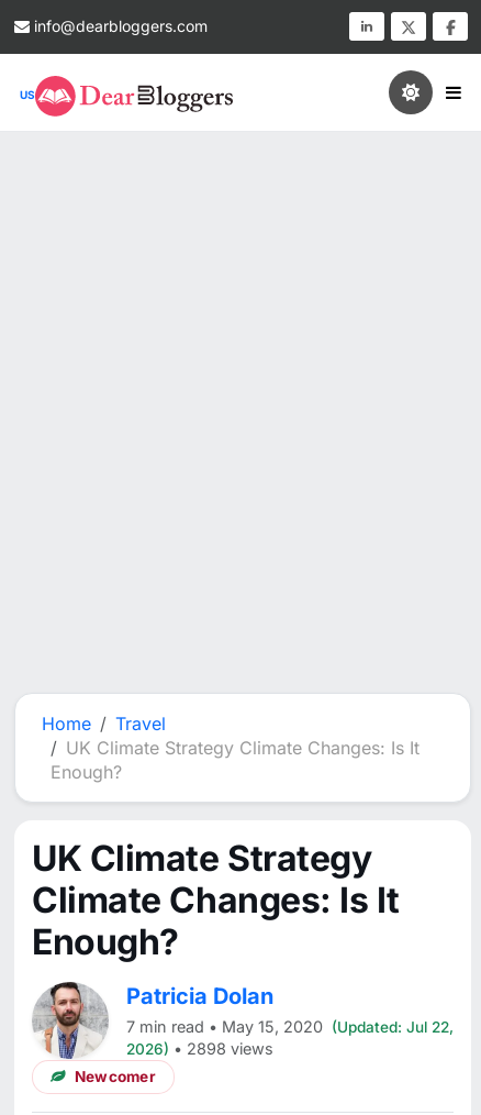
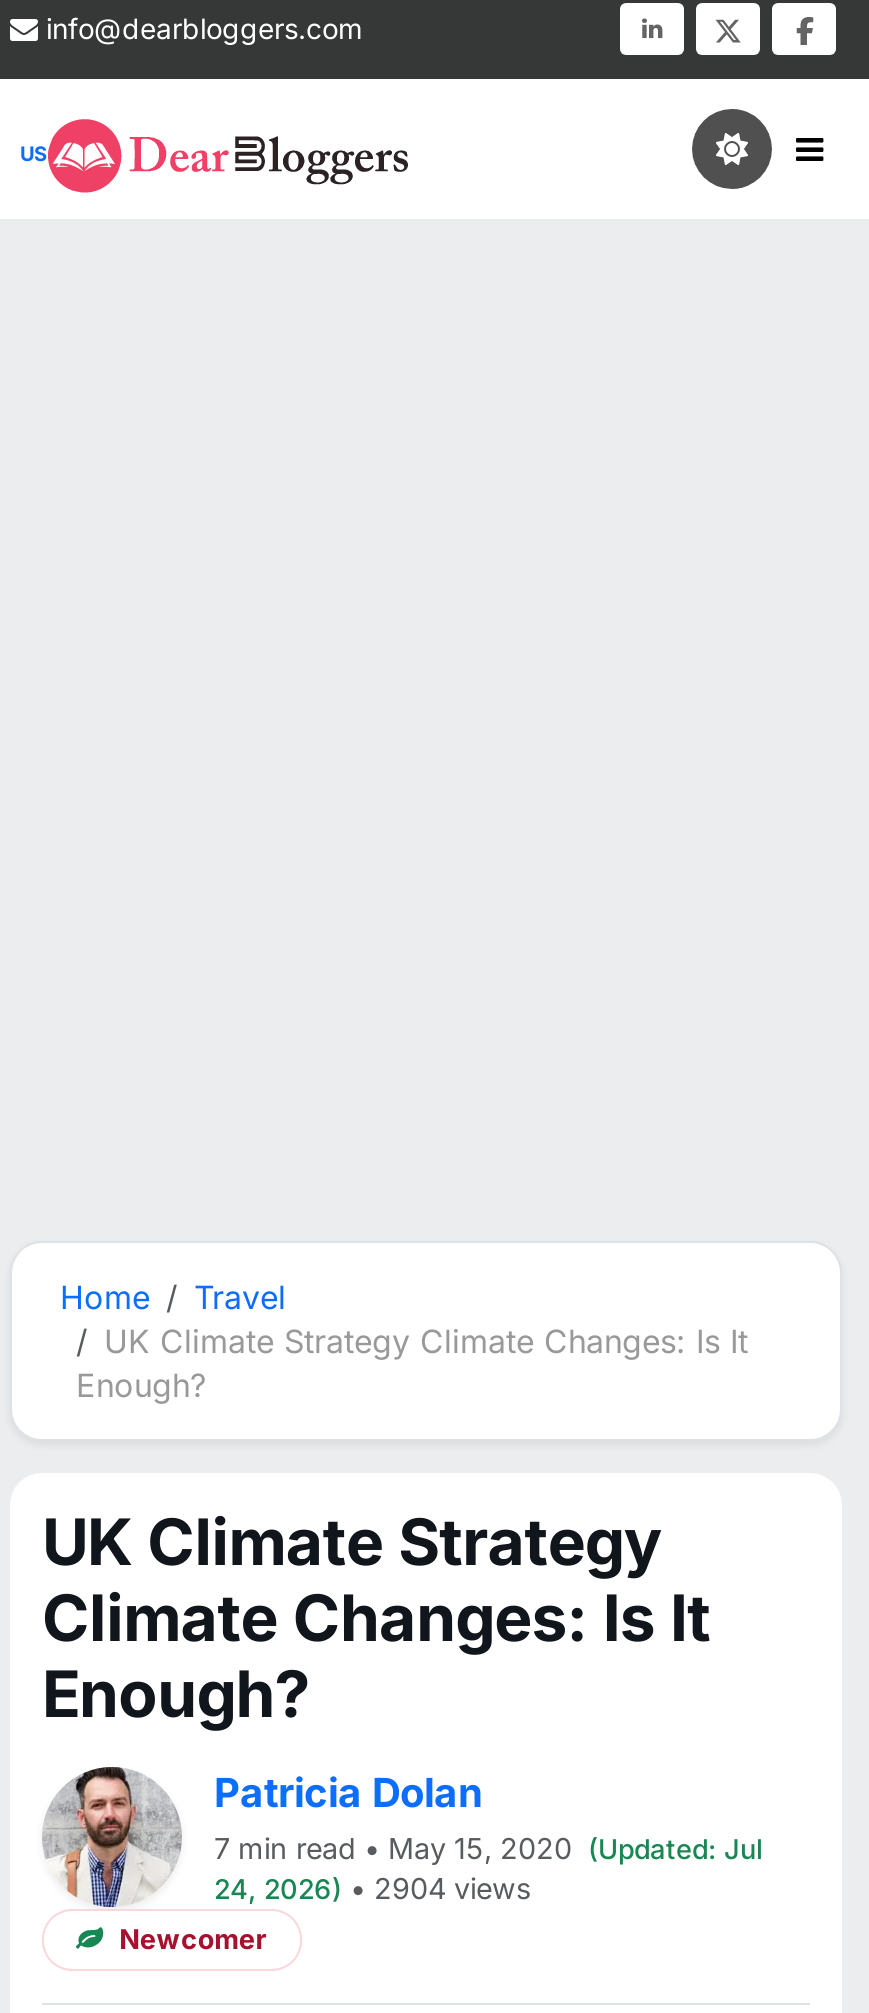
[126,1017,454,1058] 7 min read • May 15, 2020 (Updated: Jul 22, | 2026) • 2898 views -> [214,1831,762,1905] 7 min read • May 15, 2020 (Updated: Jul | 24, 2026) • 2904 views

